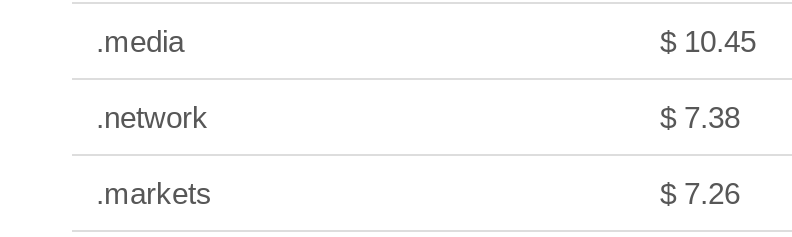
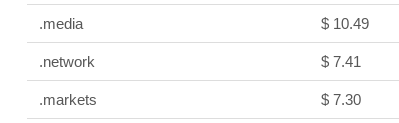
[660,24,756,58] $ 10.45 -> [321,15,369,32] $ 10.49
[660,100,740,134] $ 7.38 -> [321,53,361,70] $ 7.41
[660,176,740,210] $ 7.26 -> [321,91,361,108] $ 7.30

